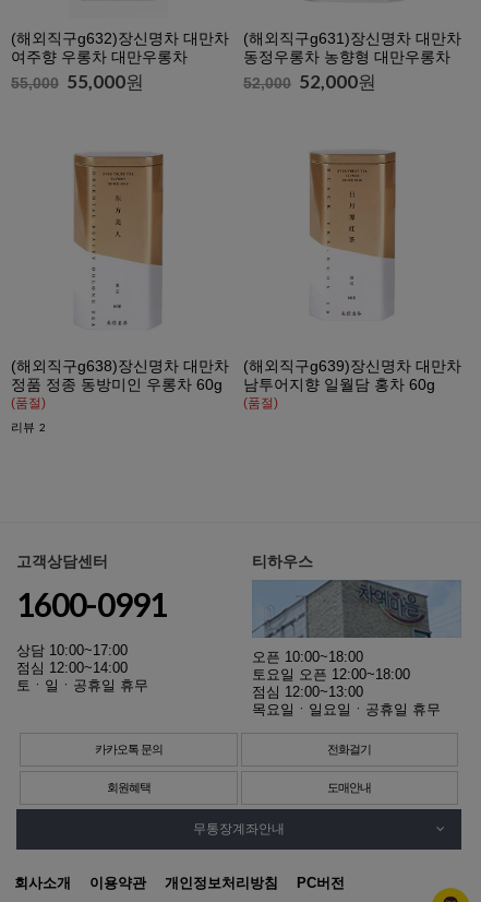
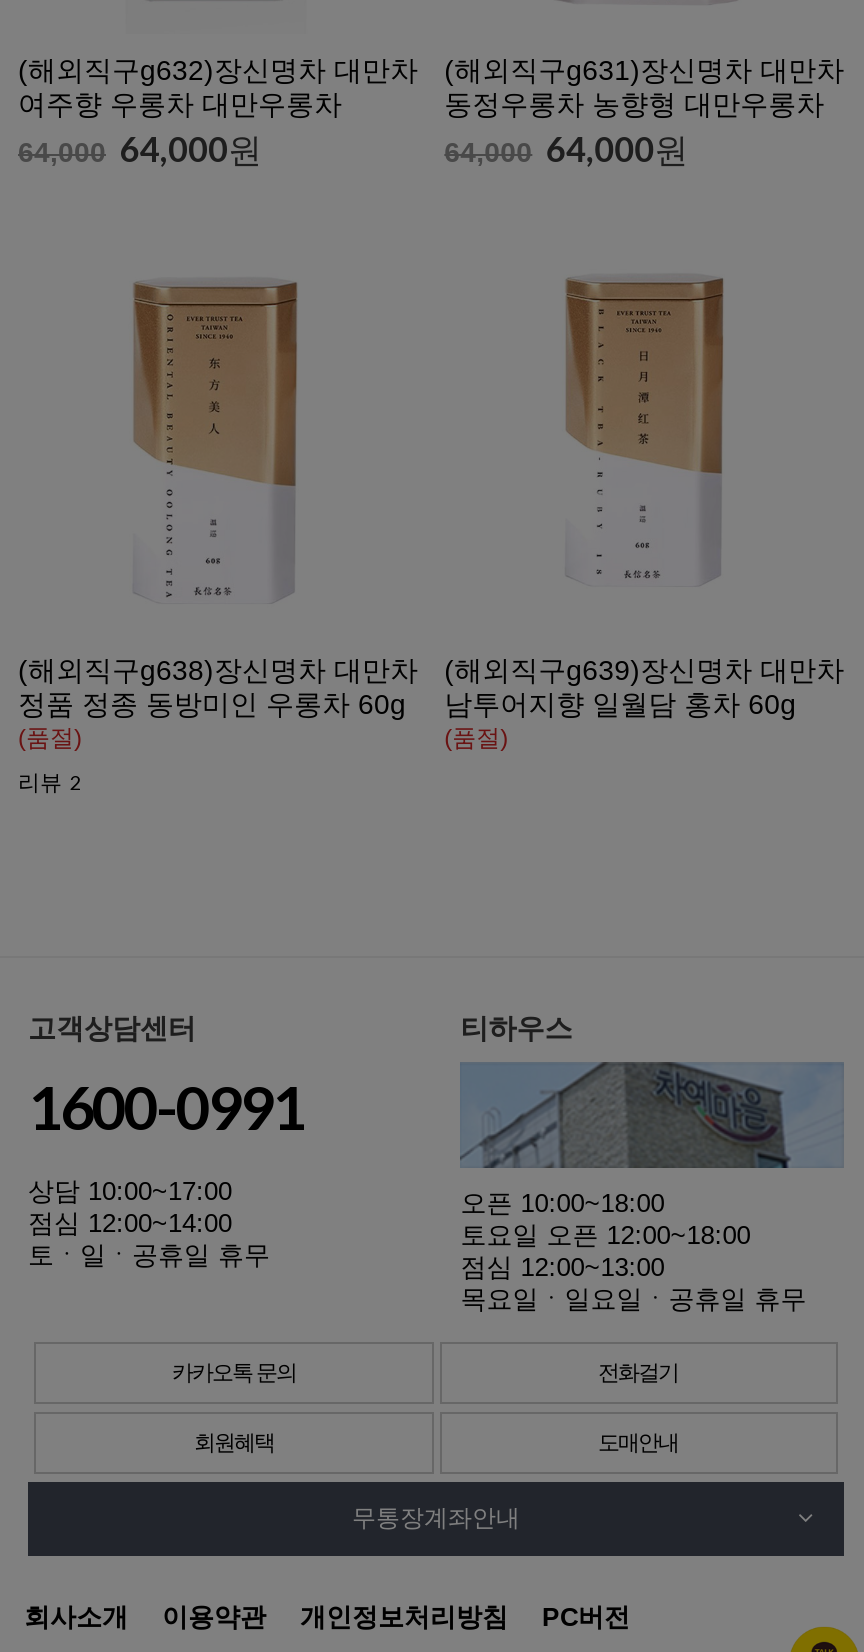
[11,70,144,93] 55,000 55,000원 -> [18,128,262,170] 64,000 64,000원
[243,70,377,93] 52,000 52,000원 -> [444,128,688,170] 64,000 64,000원

